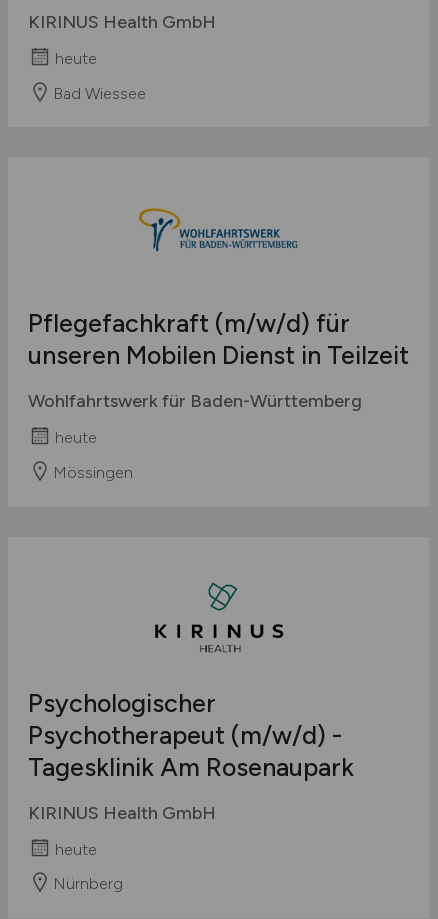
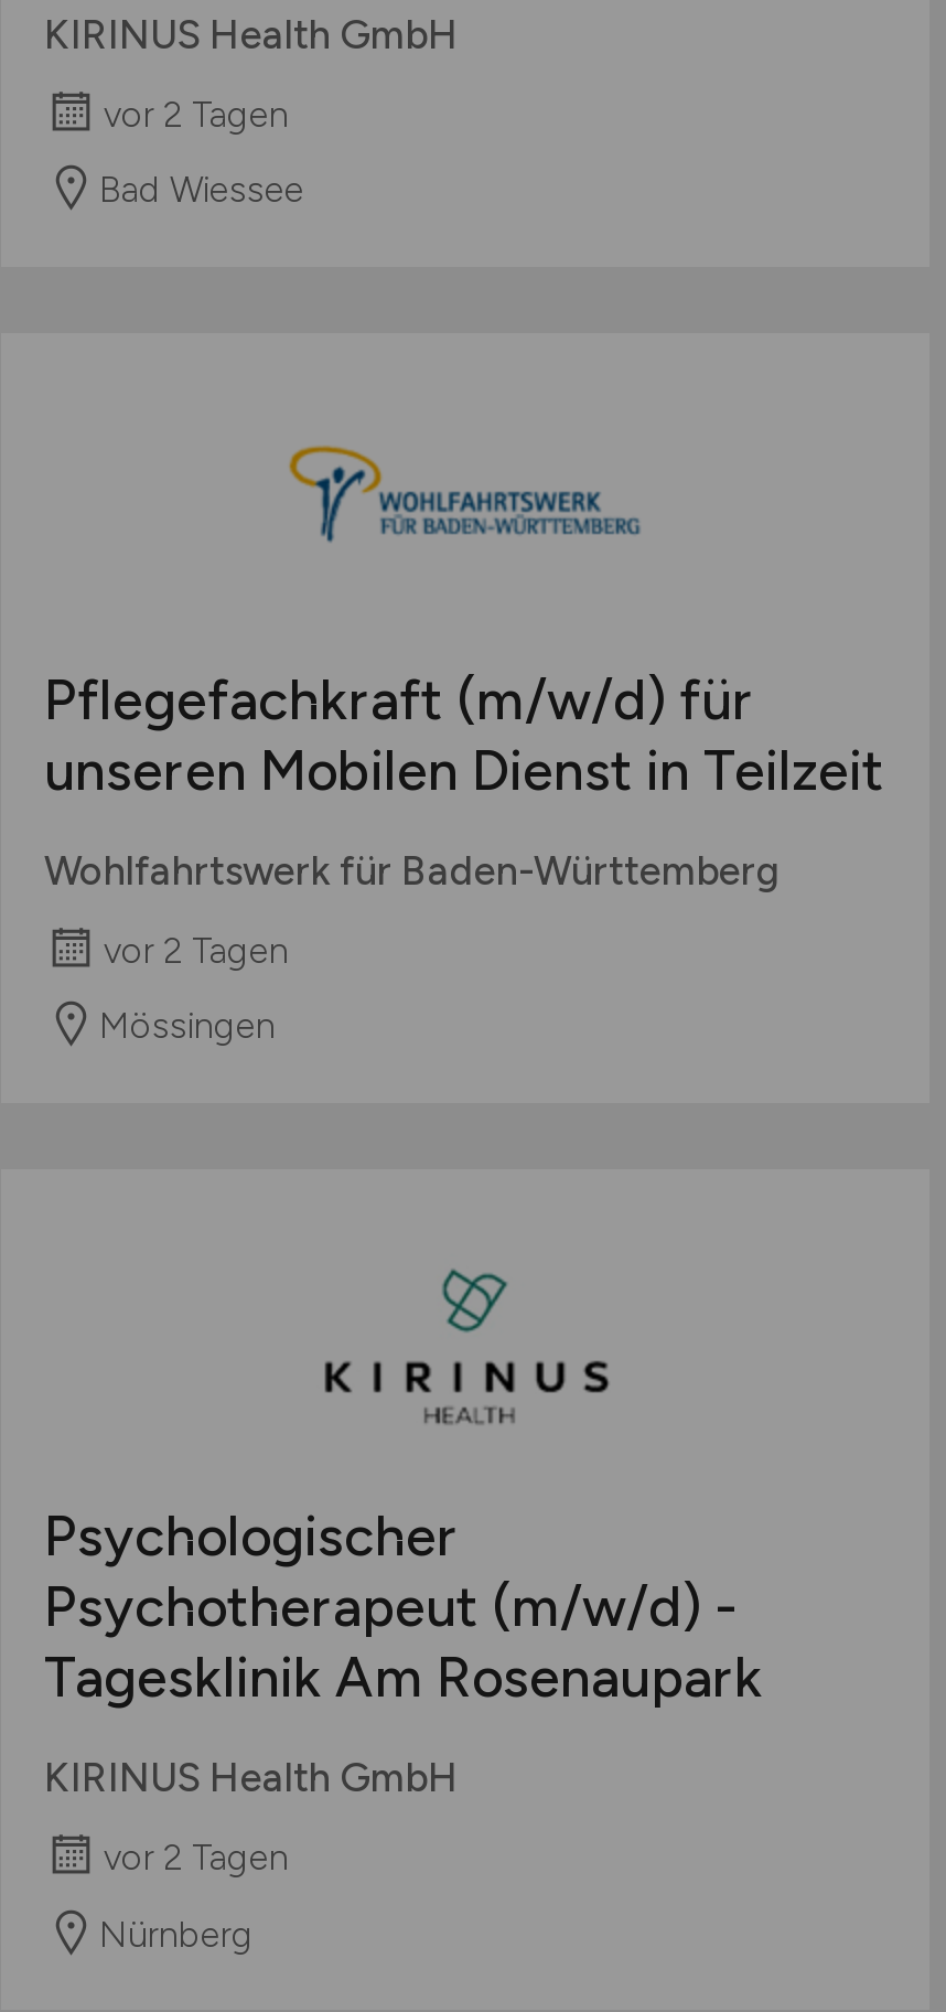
[54,49,96,68] heute -> [104,93,289,135] vor 2 Tagen
[54,428,96,447] heute -> [104,930,289,972] vor 2 Tagen
[54,839,96,858] heute -> [104,1837,289,1879] vor 2 Tagen

